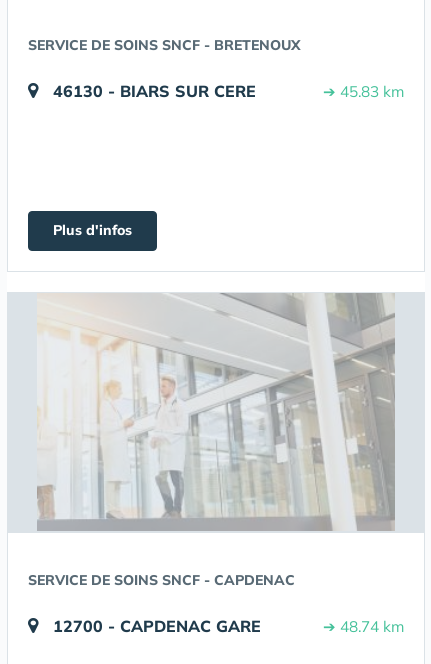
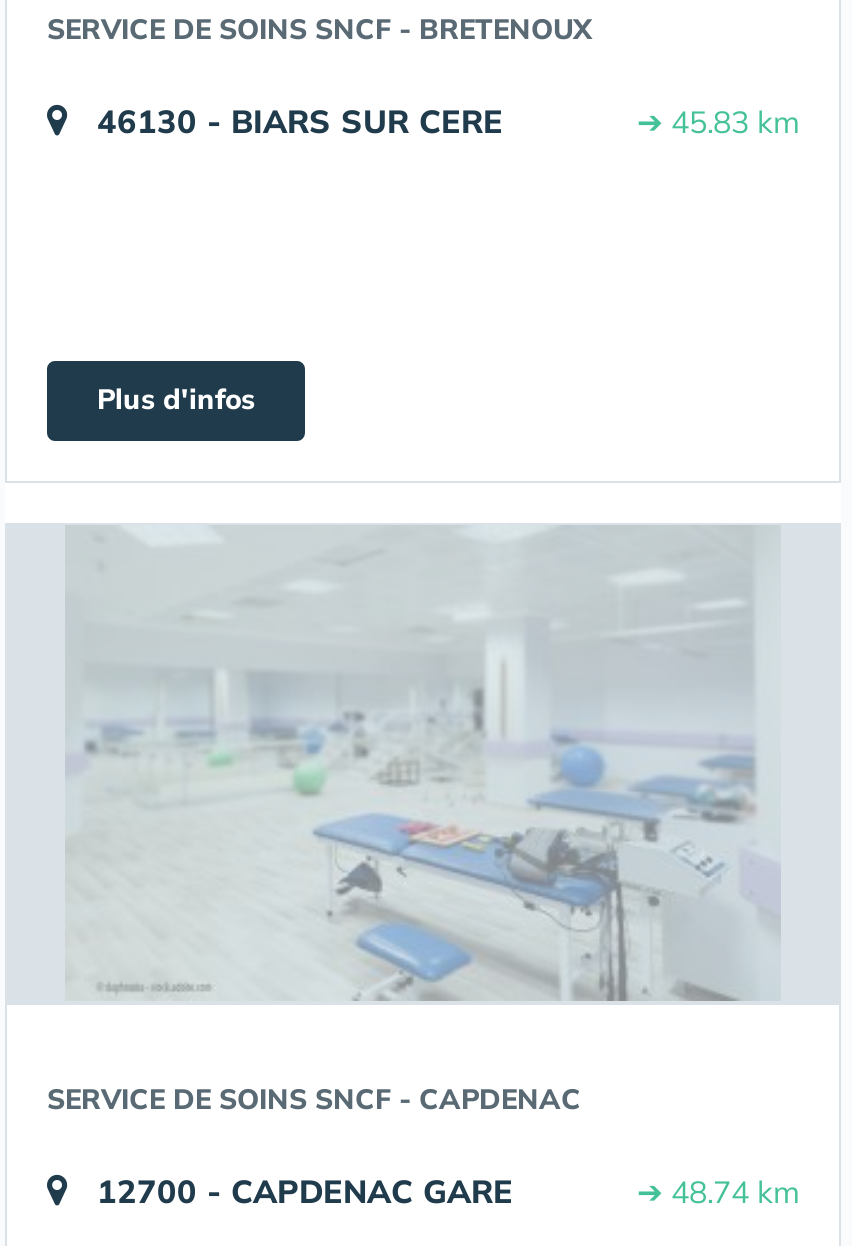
[37,293,395,531] [image] -> [67,526,779,1002] [image]

